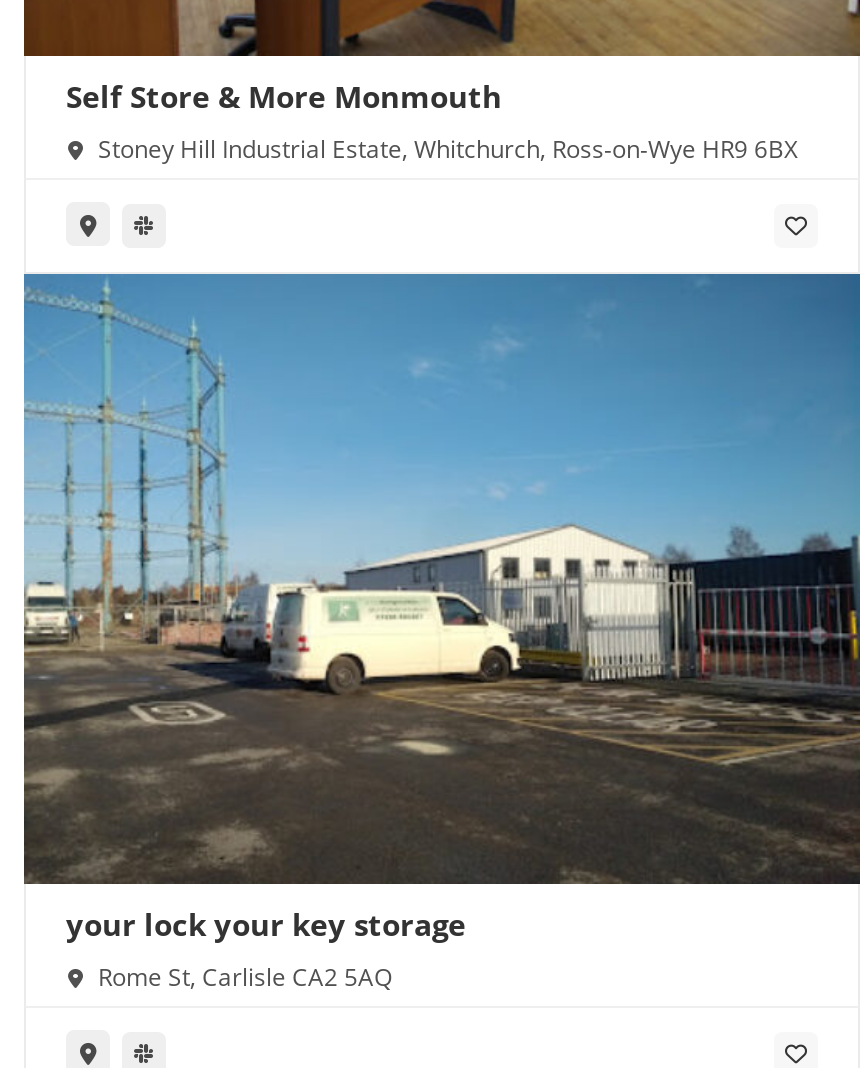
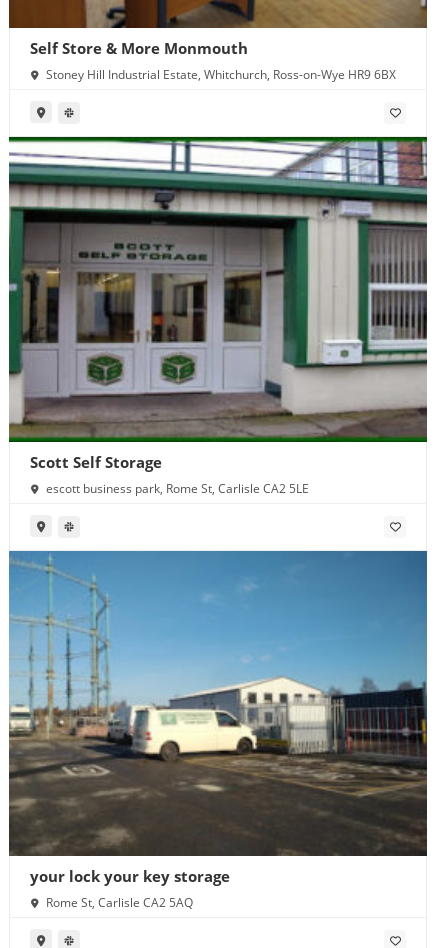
none -> [9,136,427,496] [image] | Scott Self Storage | escott business park, Rome St, Carlisle CA2 5LE

